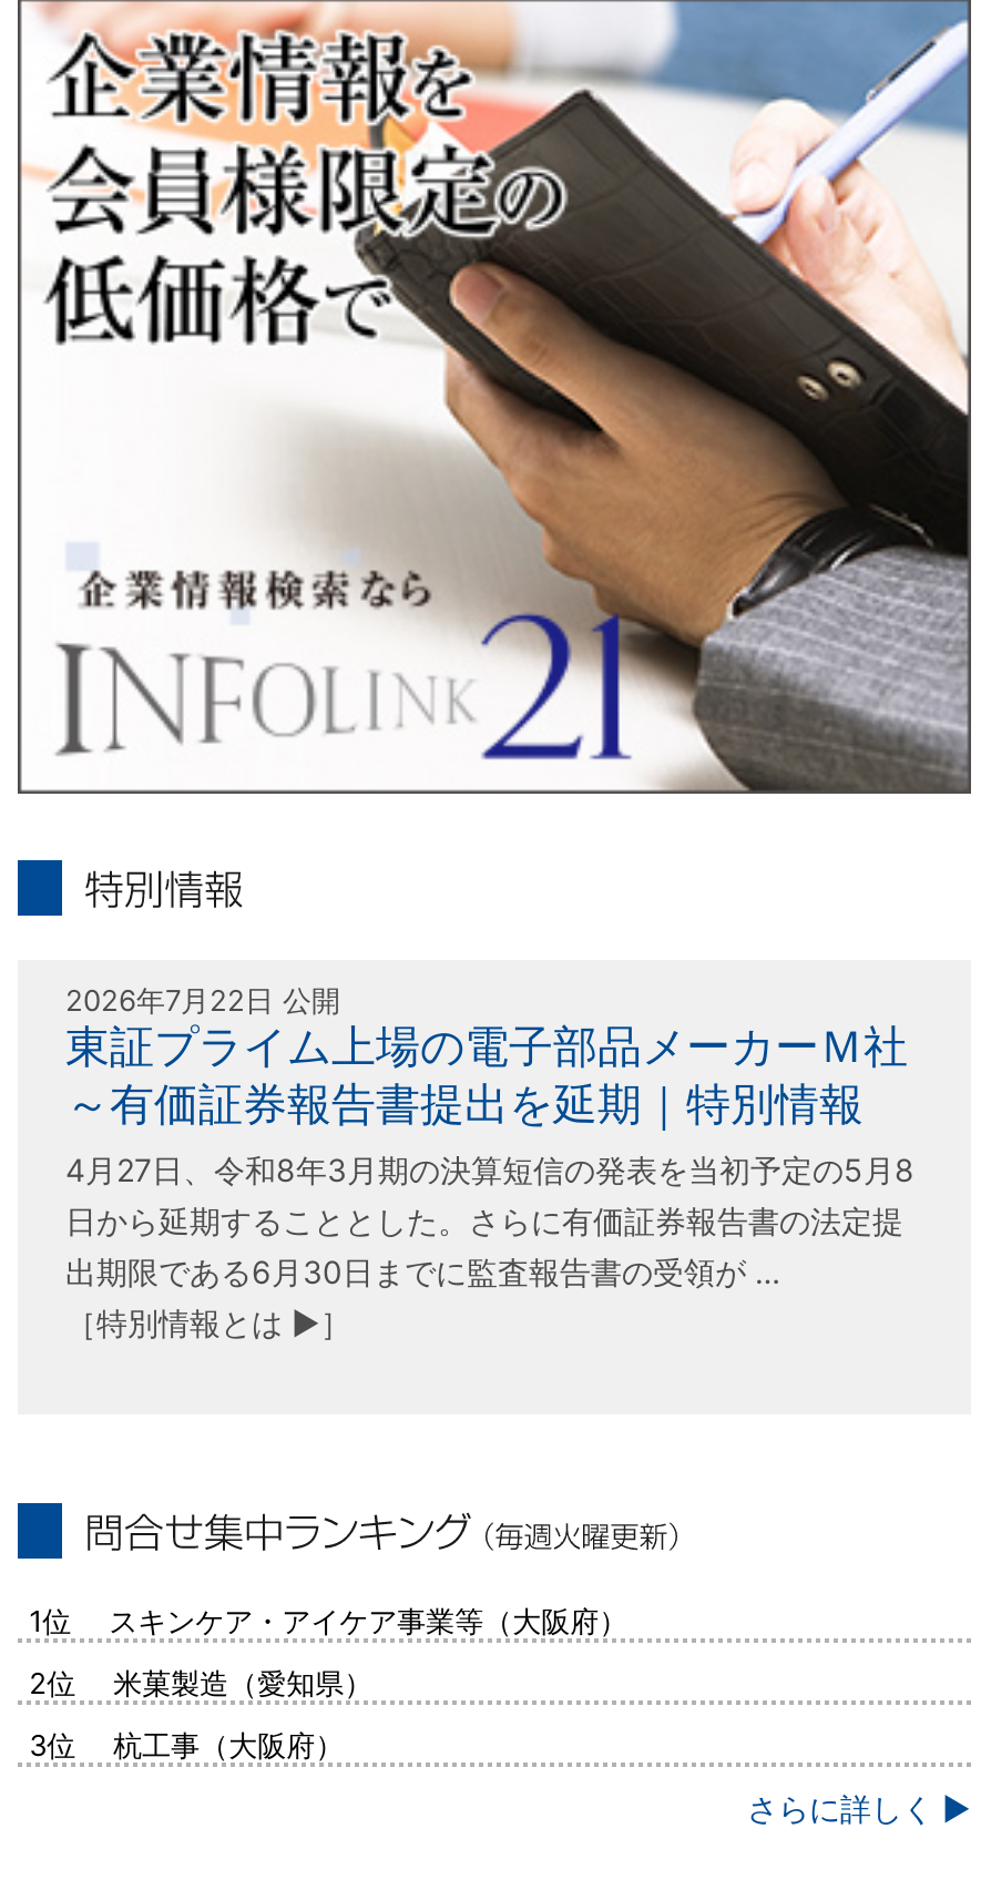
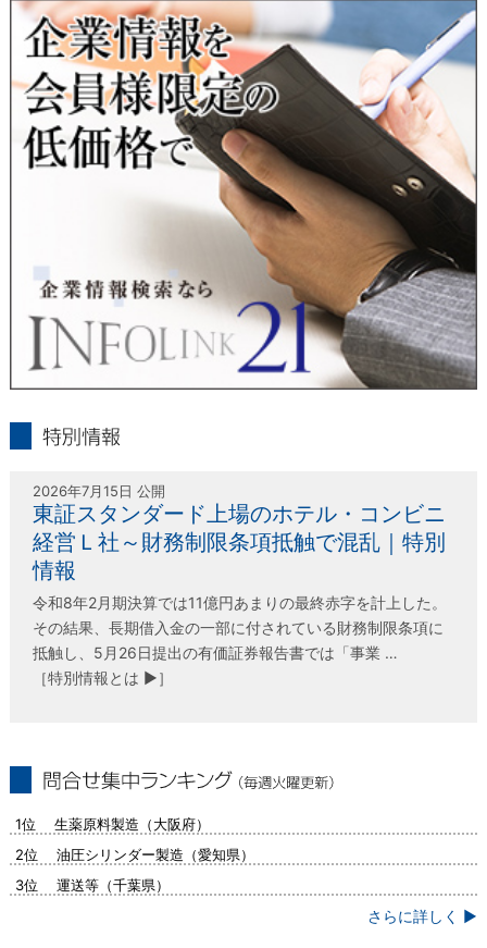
[65,982,914,1290] 2026年7月22日 公開 | 東証プライム上場の電子部品メーカーＭ社 | ～有価証券報告書提出を延期｜特別情報 | 4月27日、令和8年3月期の決算短信の発表を当初予定の5月8 | 日から延期することとした。さらに有価証券報告書の法定提 | 出期限である6月30日までに監査報告書の受領が … -> [33,482,447,662] 2026年7月15日 公開 | 東証スタンダード上場のホテル・コンビニ | 経営Ｌ社～財務制限条項抵触で混乱｜特別 | 情報 | 令和8年2月期決算では11億円あまりの最終赤字を計上した。 | その結果、長期借入金の一部に付されている財務制限条項に | 抵触し、5月26日提出の有価証券報告書では「事業 …
[29,1602,628,1638] 1位 スキンケア・アイケア事業等（大阪府） -> [15,815,210,832] 1位 生薬原料製造（大阪府）
[29,1665,373,1700] 2位 米菓製造（愛知県） -> [15,845,255,863] 2位 油圧シリンダー製造（愛知県）
[29,1727,344,1762] 3位 杭工事（大阪府） -> [15,876,170,893] 3位 運送等（千葉県）

